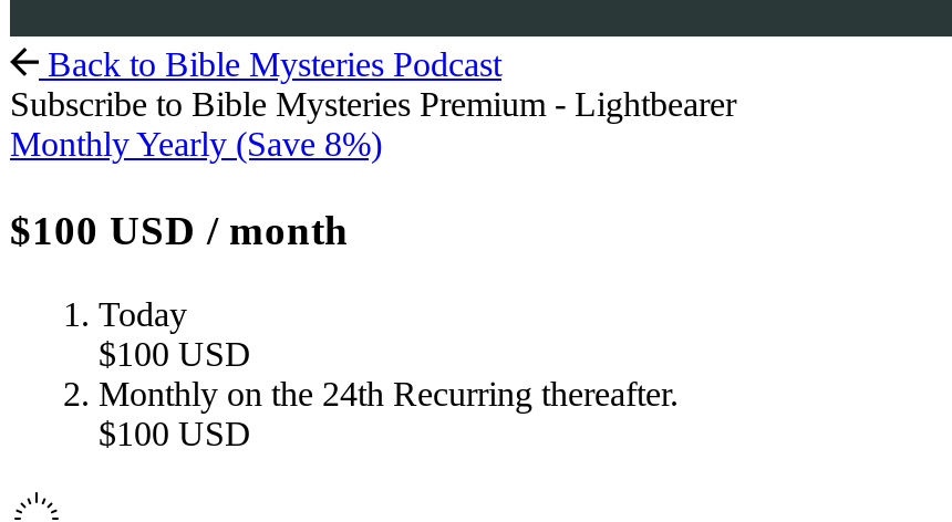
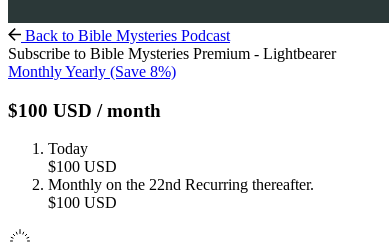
[99,376,679,413] Monthly on the 24th Recurring thereafter. -> [48,176,314,193] Monthly on the 22nd Recurring thereafter.

